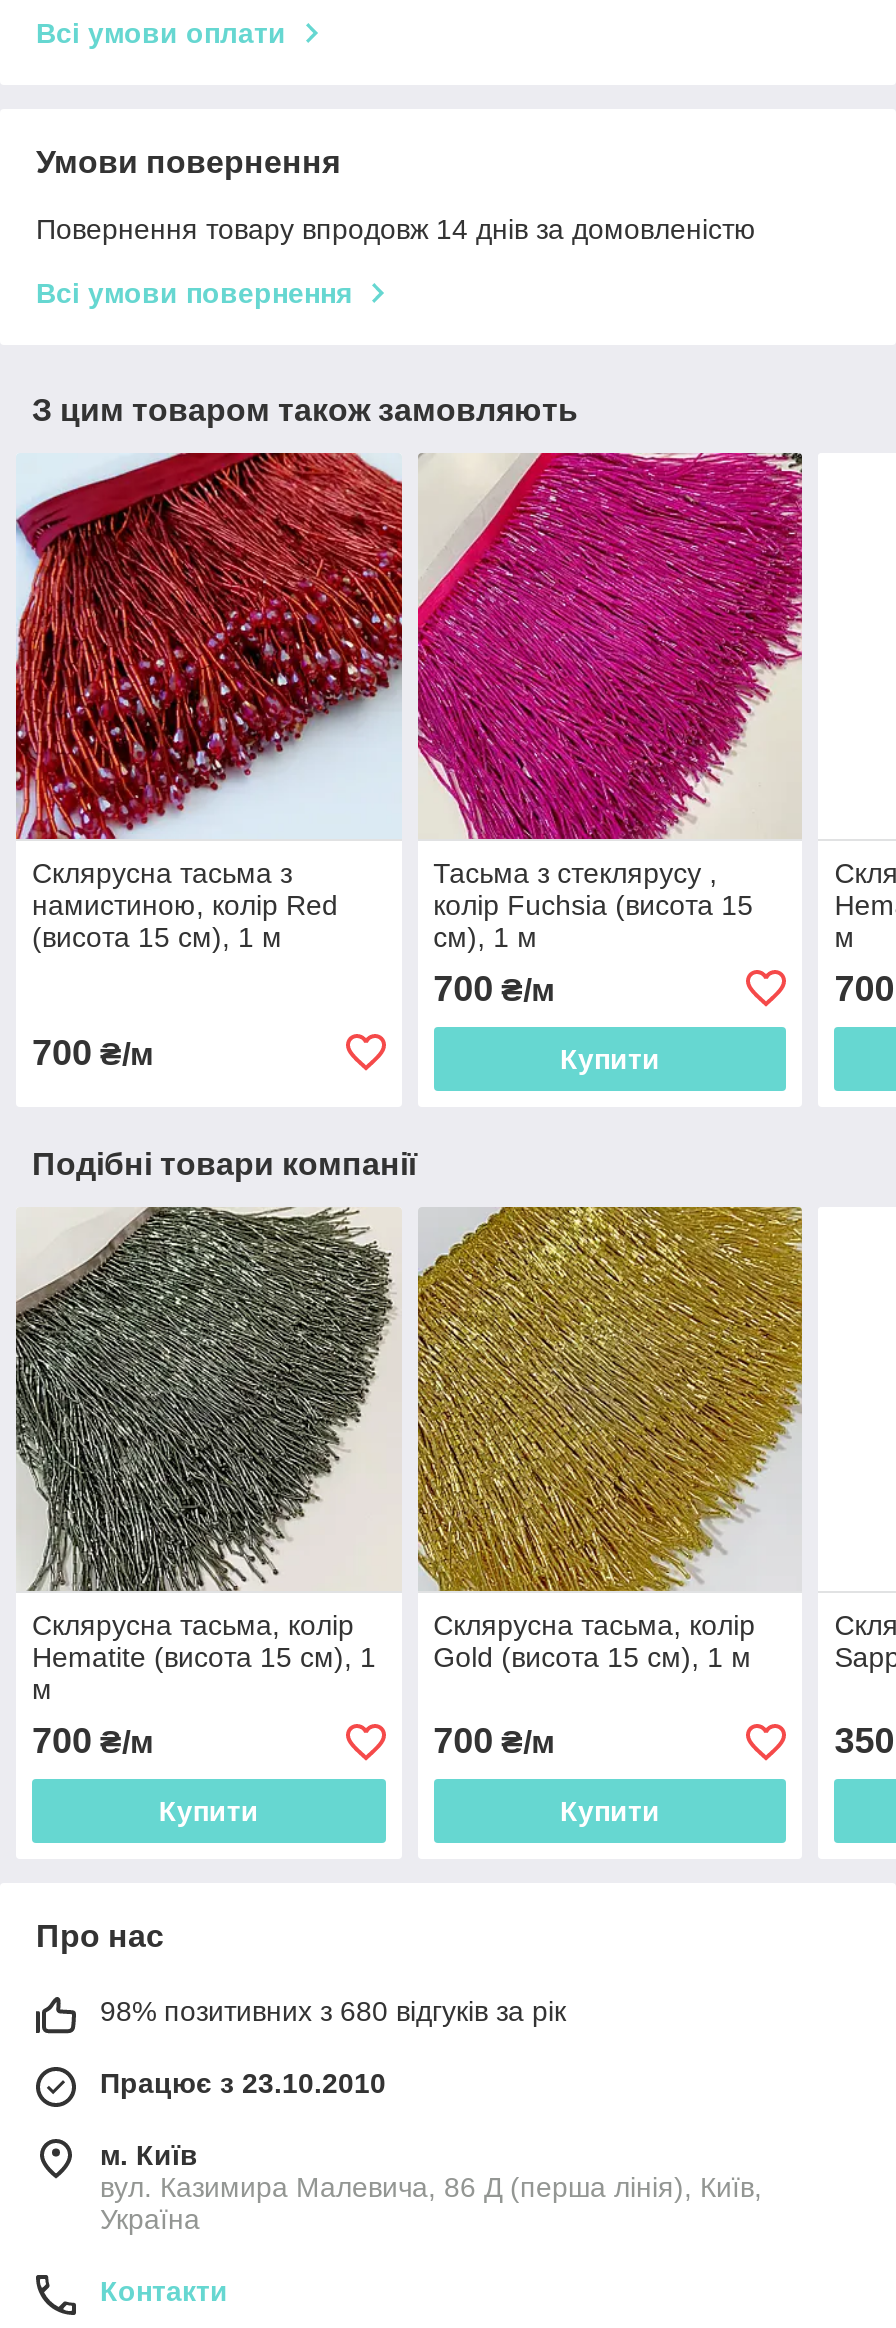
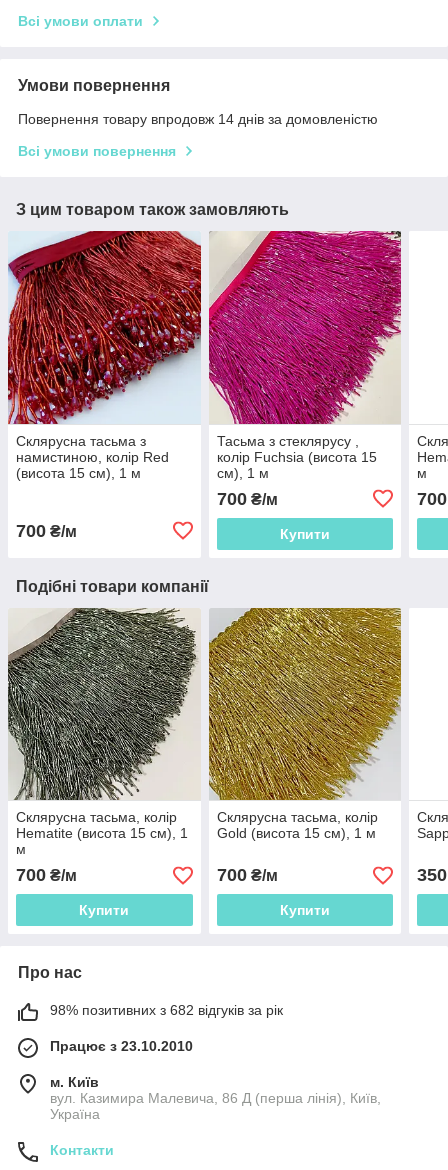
[100,1996,566,2028] 98% позитивних з 680 відгуків за рік -> [50,1002,283,1018] 98% позитивних з 682 відгуків за рік

